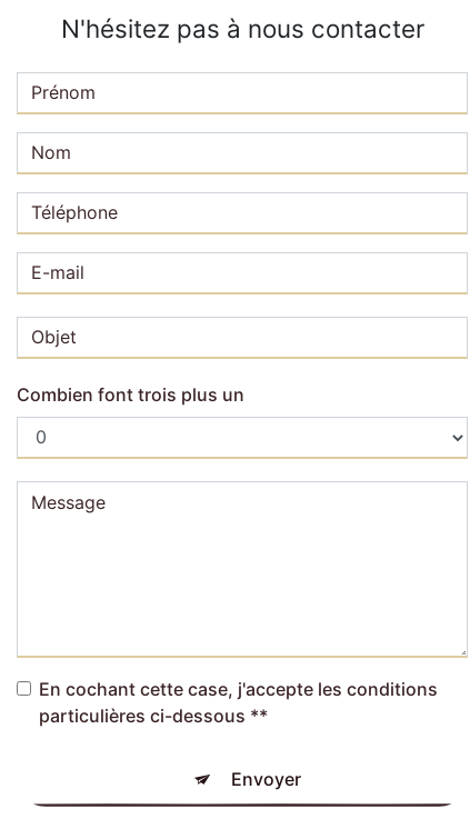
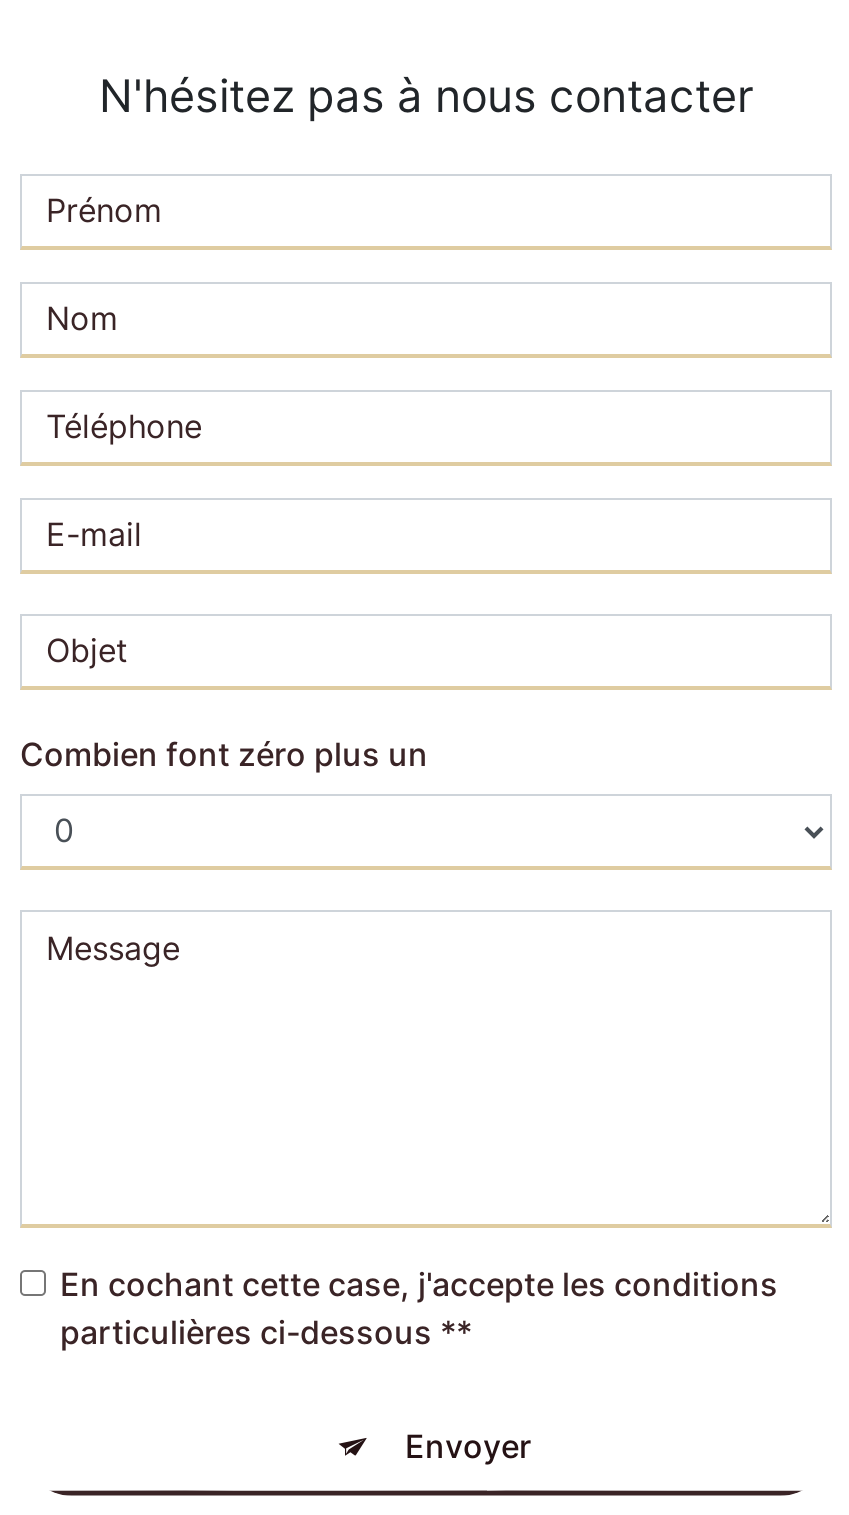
[17,383,244,405] Combien font trois plus un -> [20,734,428,774] Combien font zéro plus un

